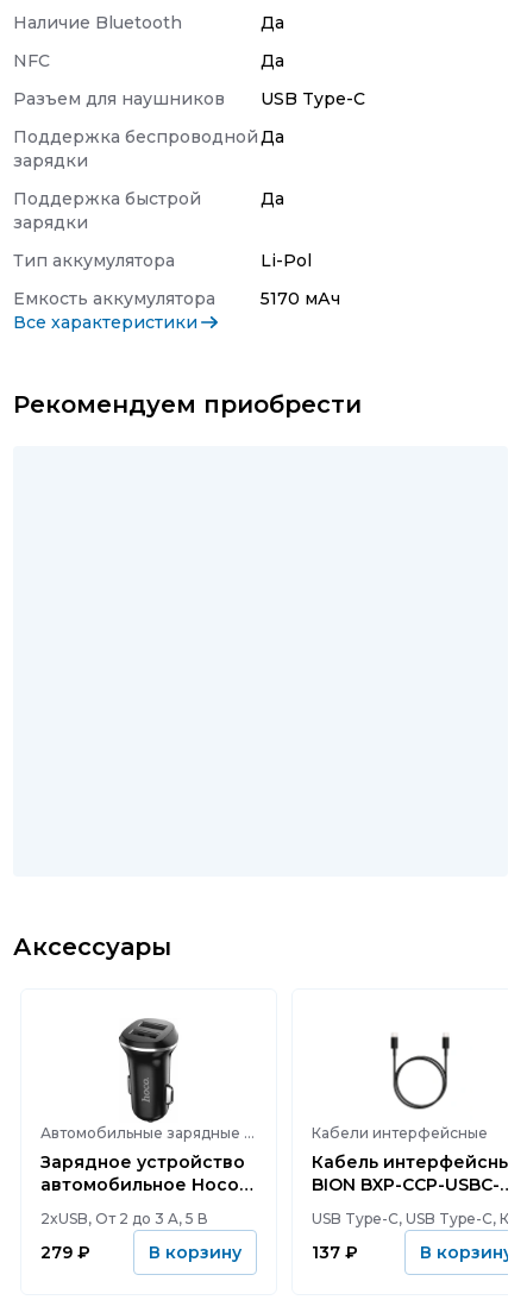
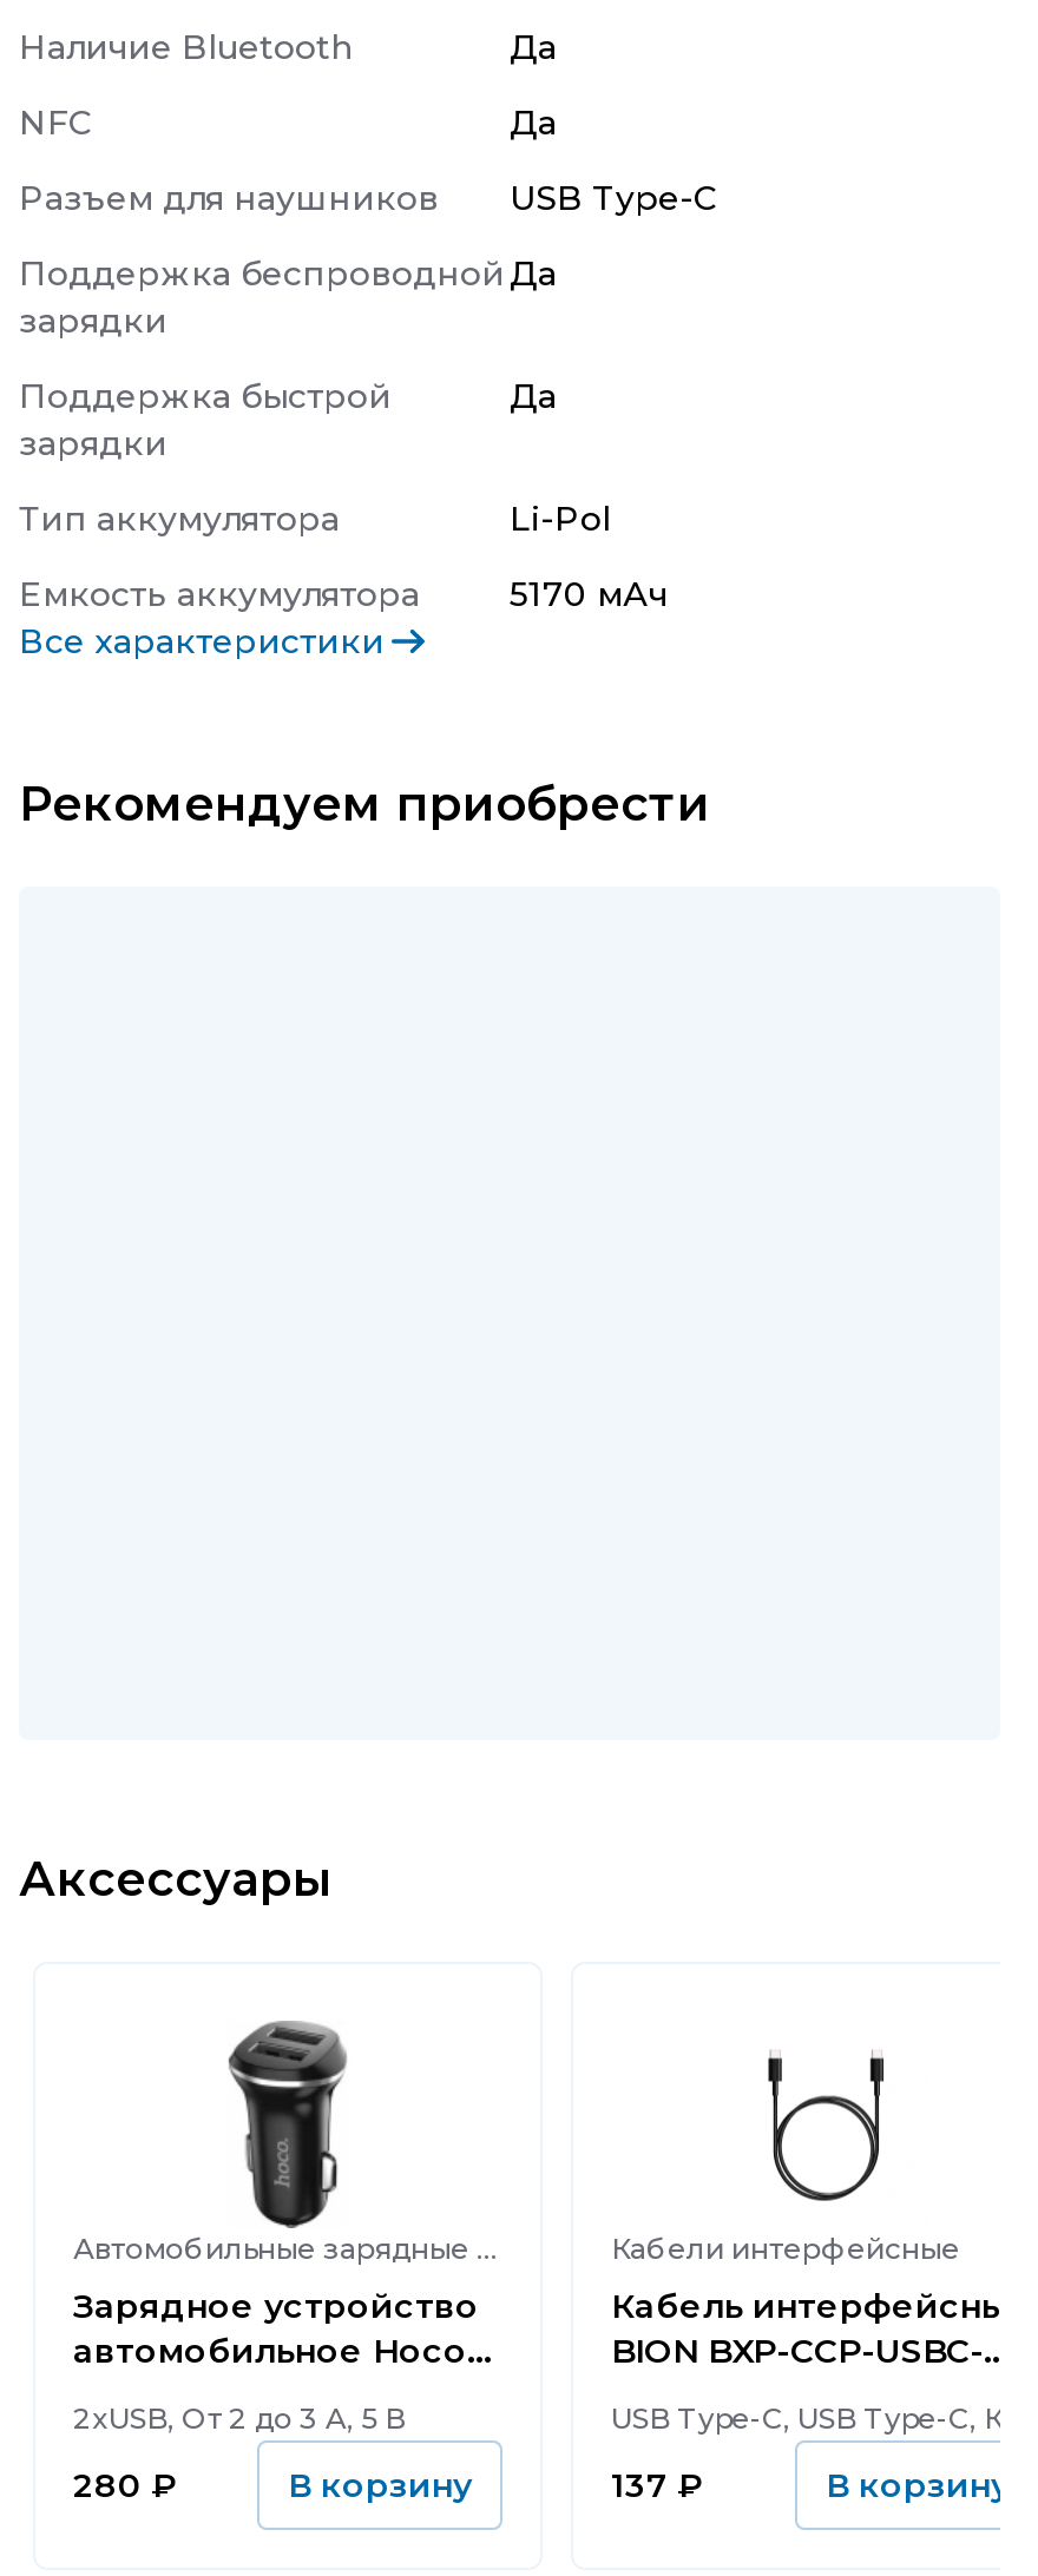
[40,1241,90,1263] 279 ₽ -> [73,2463,177,2505] 280 ₽

